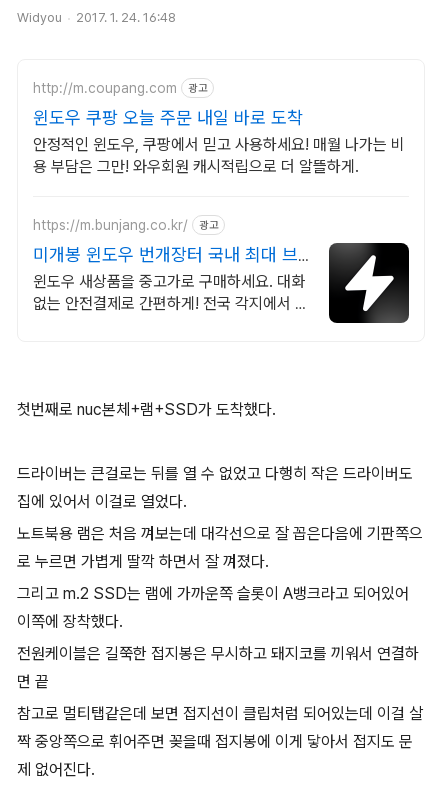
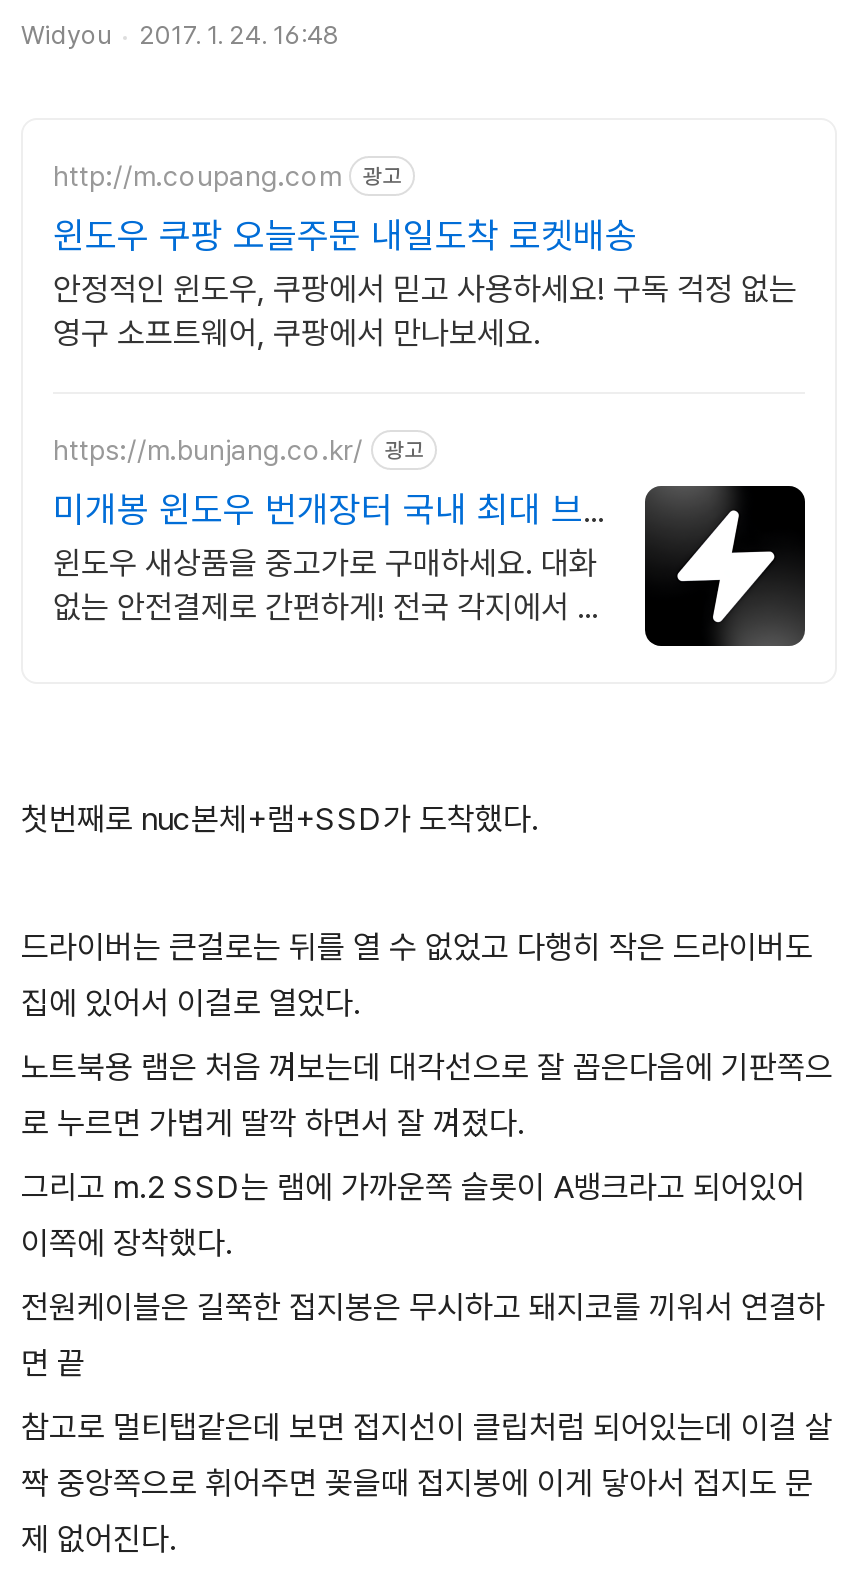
[33,107,405,176] 윈도우 쿠팡 오늘 주문 내일 바로 도착 | 안정적인 윈도우, 쿠팡에서 믿고 사용하세요! 매월 나가는 비 | 용 부담은 그만! 와우회원 캐시적립으로 더 알뜰하게. -> [53,214,797,352] 윈도우 쿠팡 오늘주문 내일도착 로켓배송 | 안정적인 윈도우, 쿠팡에서 믿고 사용하세요! 구독 걱정 없는 | 영구 소프트웨어, 쿠팡에서 만나보세요.

